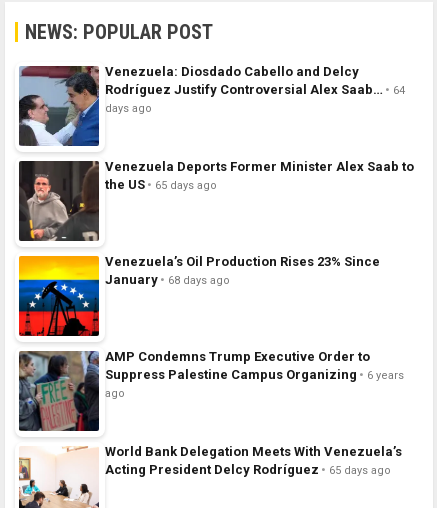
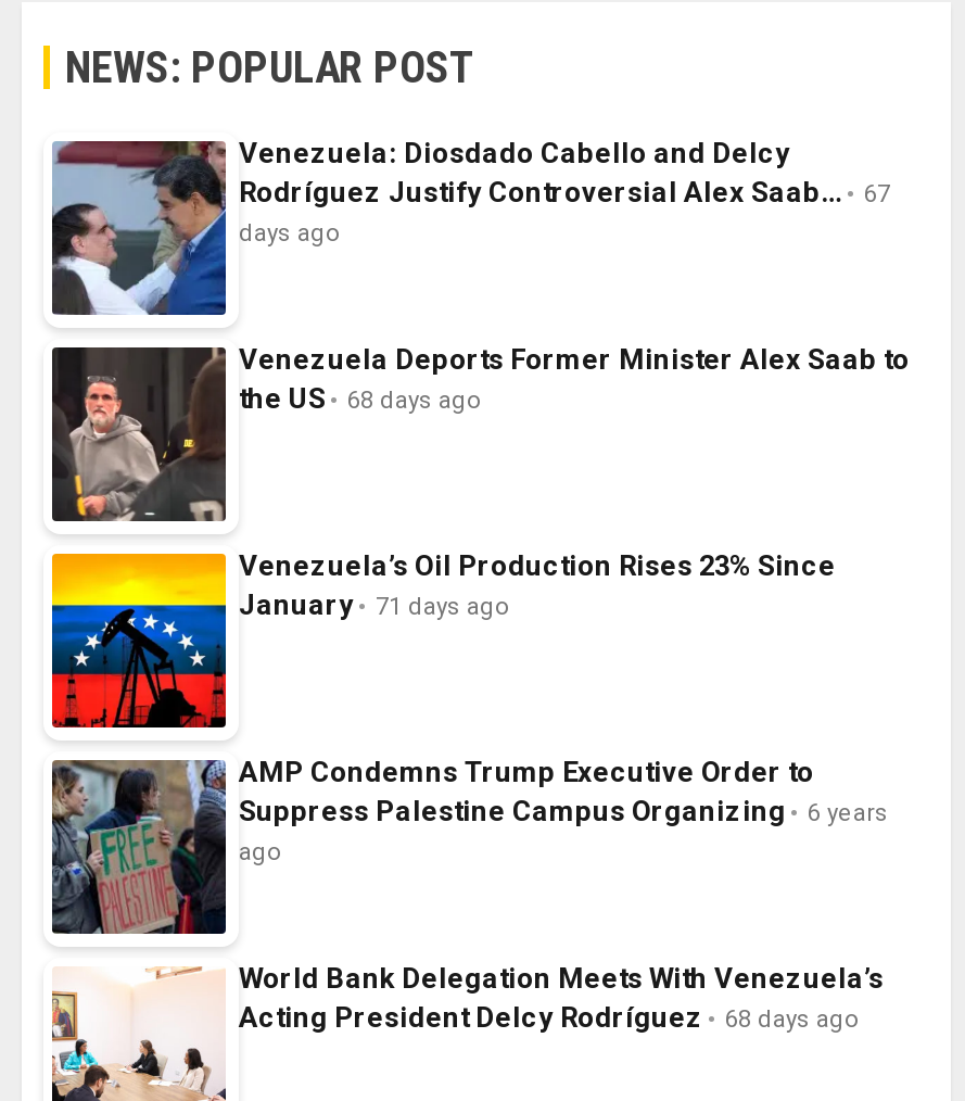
[105,82,405,97] Rodríguez Justify Controversial Alex Saab… 64 -> [239,177,890,209] Rodríguez Justify Controversial Alex Saab… 67
[105,177,217,192] the US 65 days ago -> [239,383,482,415] the US 68 days ago
[105,272,230,287] January 68 days ago -> [239,589,510,622] January 71 days ago
[105,462,391,477] Acting President Delcy Rodríguez 65 days ago -> [239,1002,860,1034] Acting President Delcy Rodríguez 68 days ago

